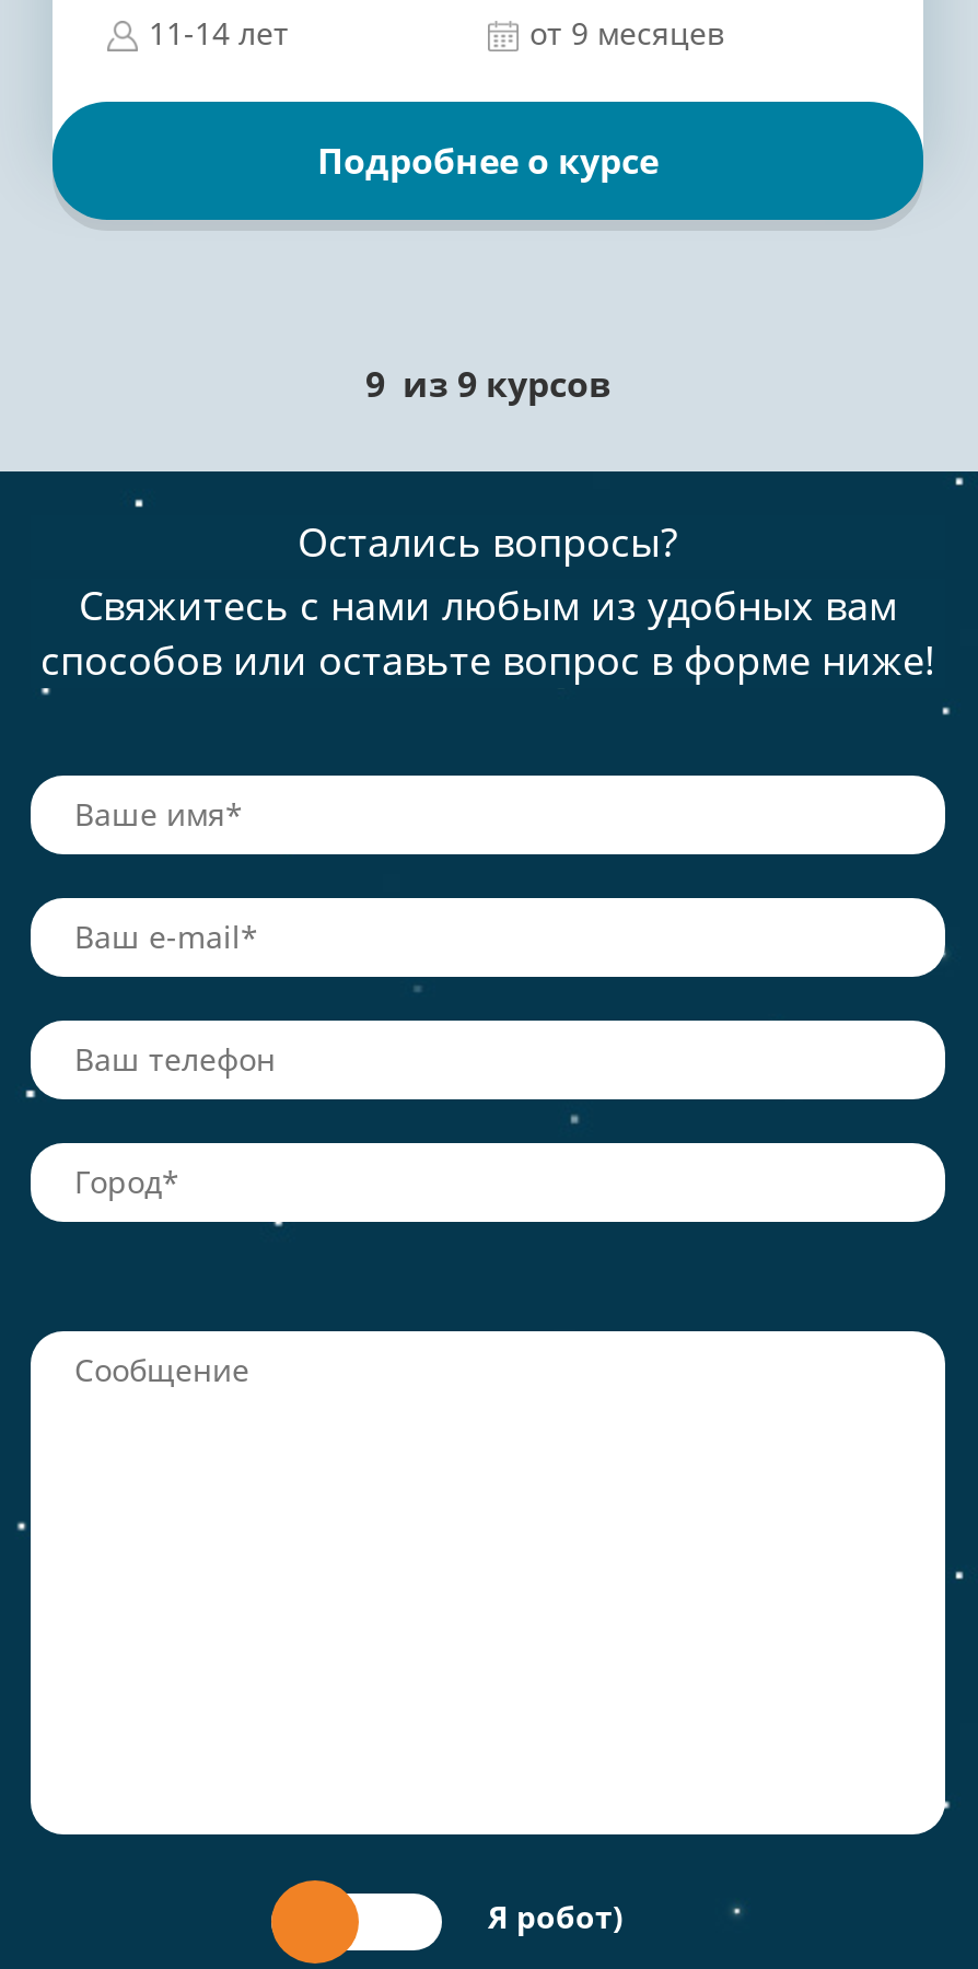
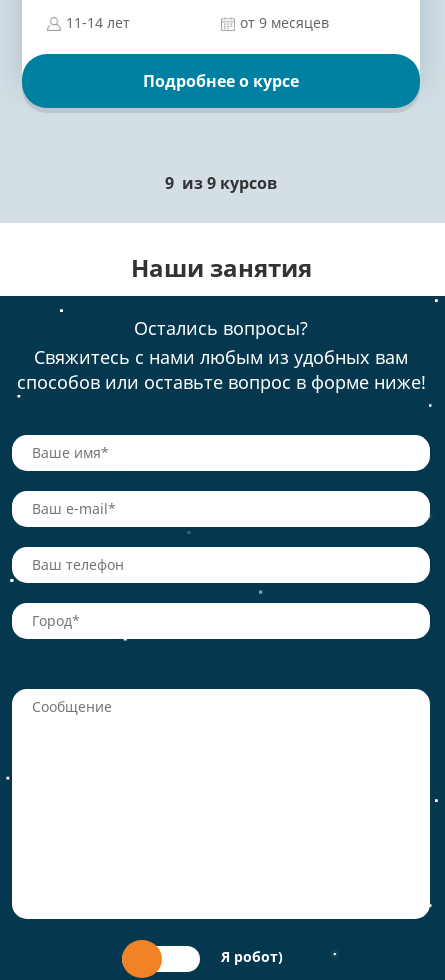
none -> [130,251,311,284] Наши занятия

